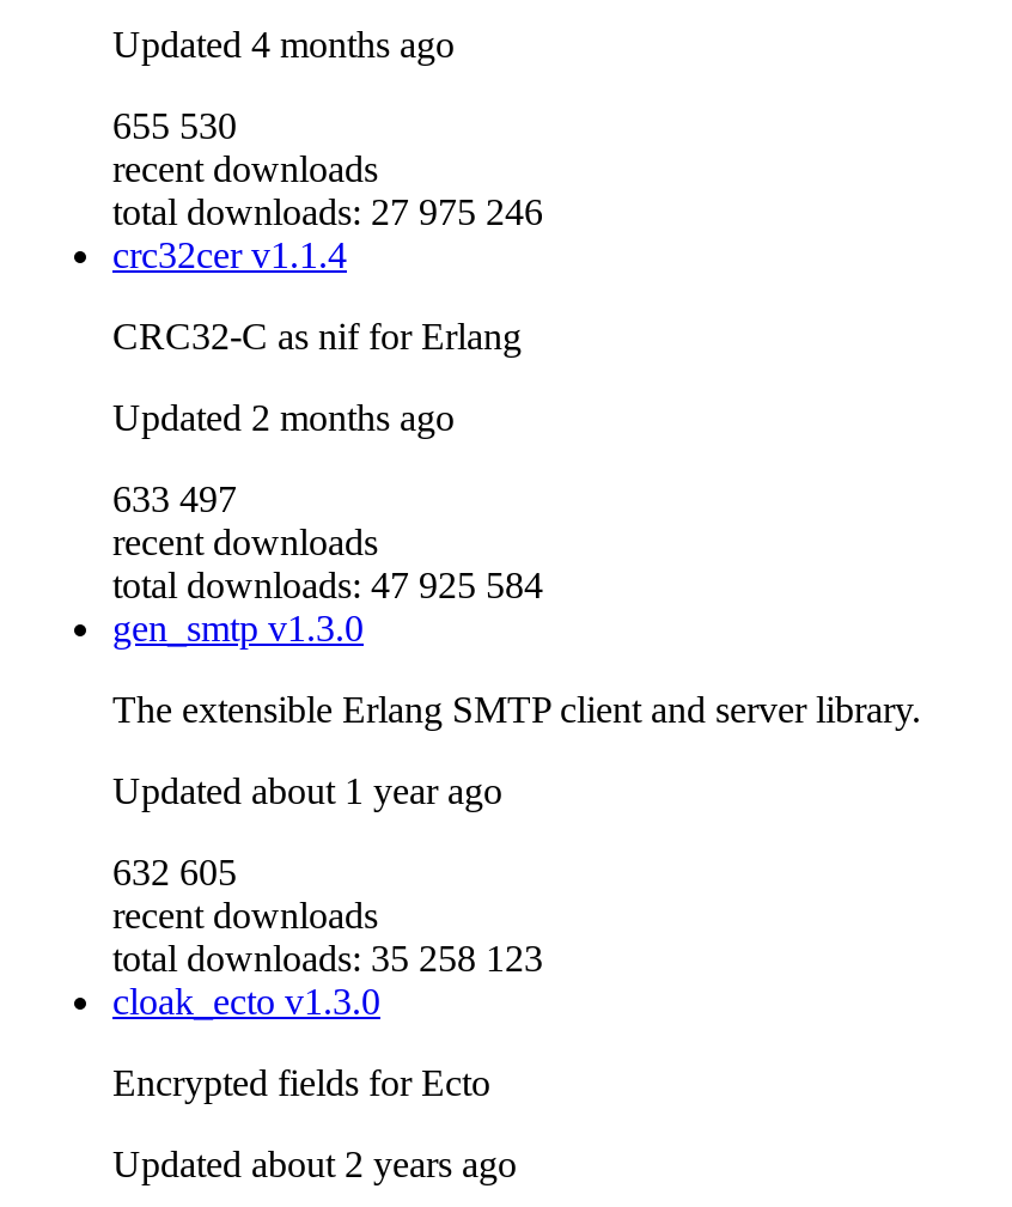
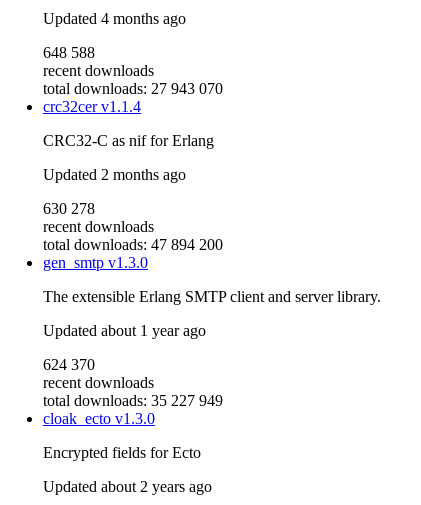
[112,106,237,147] 655 530 -> [43,44,95,61] 648 588
[112,192,543,233] total downloads: 27 975 246 -> [43,80,223,97] total downloads: 27 943 070
[112,479,237,520] 633 497 -> [43,200,95,217] 630 278
[112,566,543,606] total downloads: 47 925 584 -> [43,236,223,253] total downloads: 47 894 200
[112,853,237,893] 632 605 -> [43,356,95,373] 624 370
[112,939,543,979] total downloads: 35 258 123 -> [43,392,223,409] total downloads: 35 227 949

